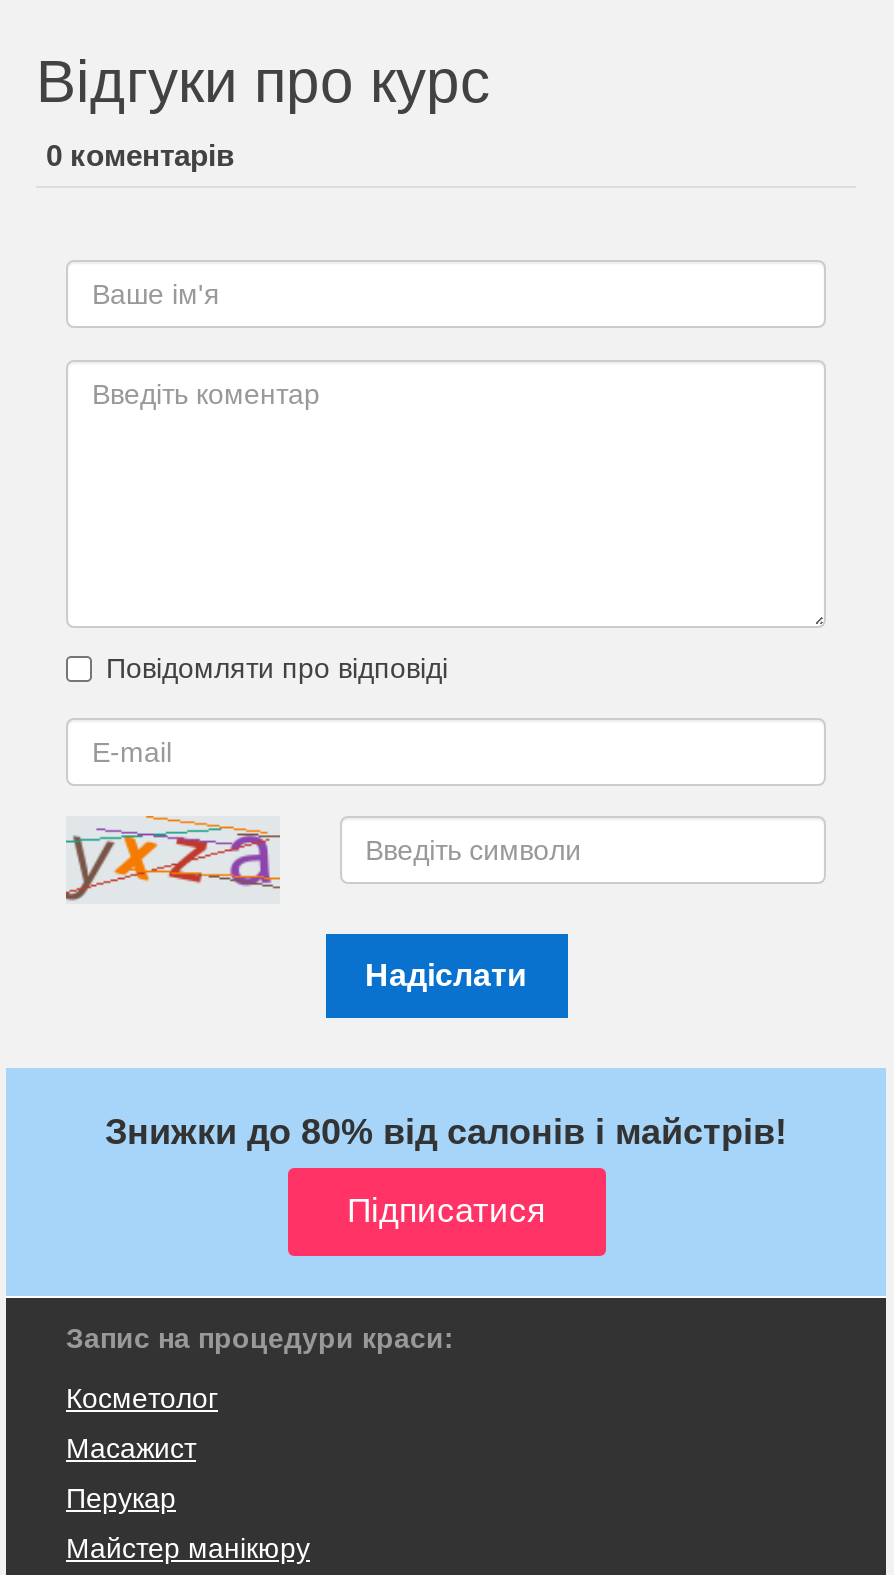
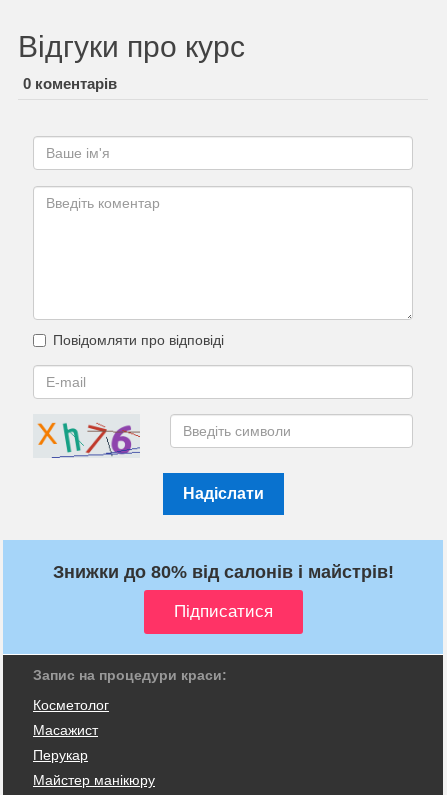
[64,814,280,904] [image] -> [33,414,140,459] [image]

